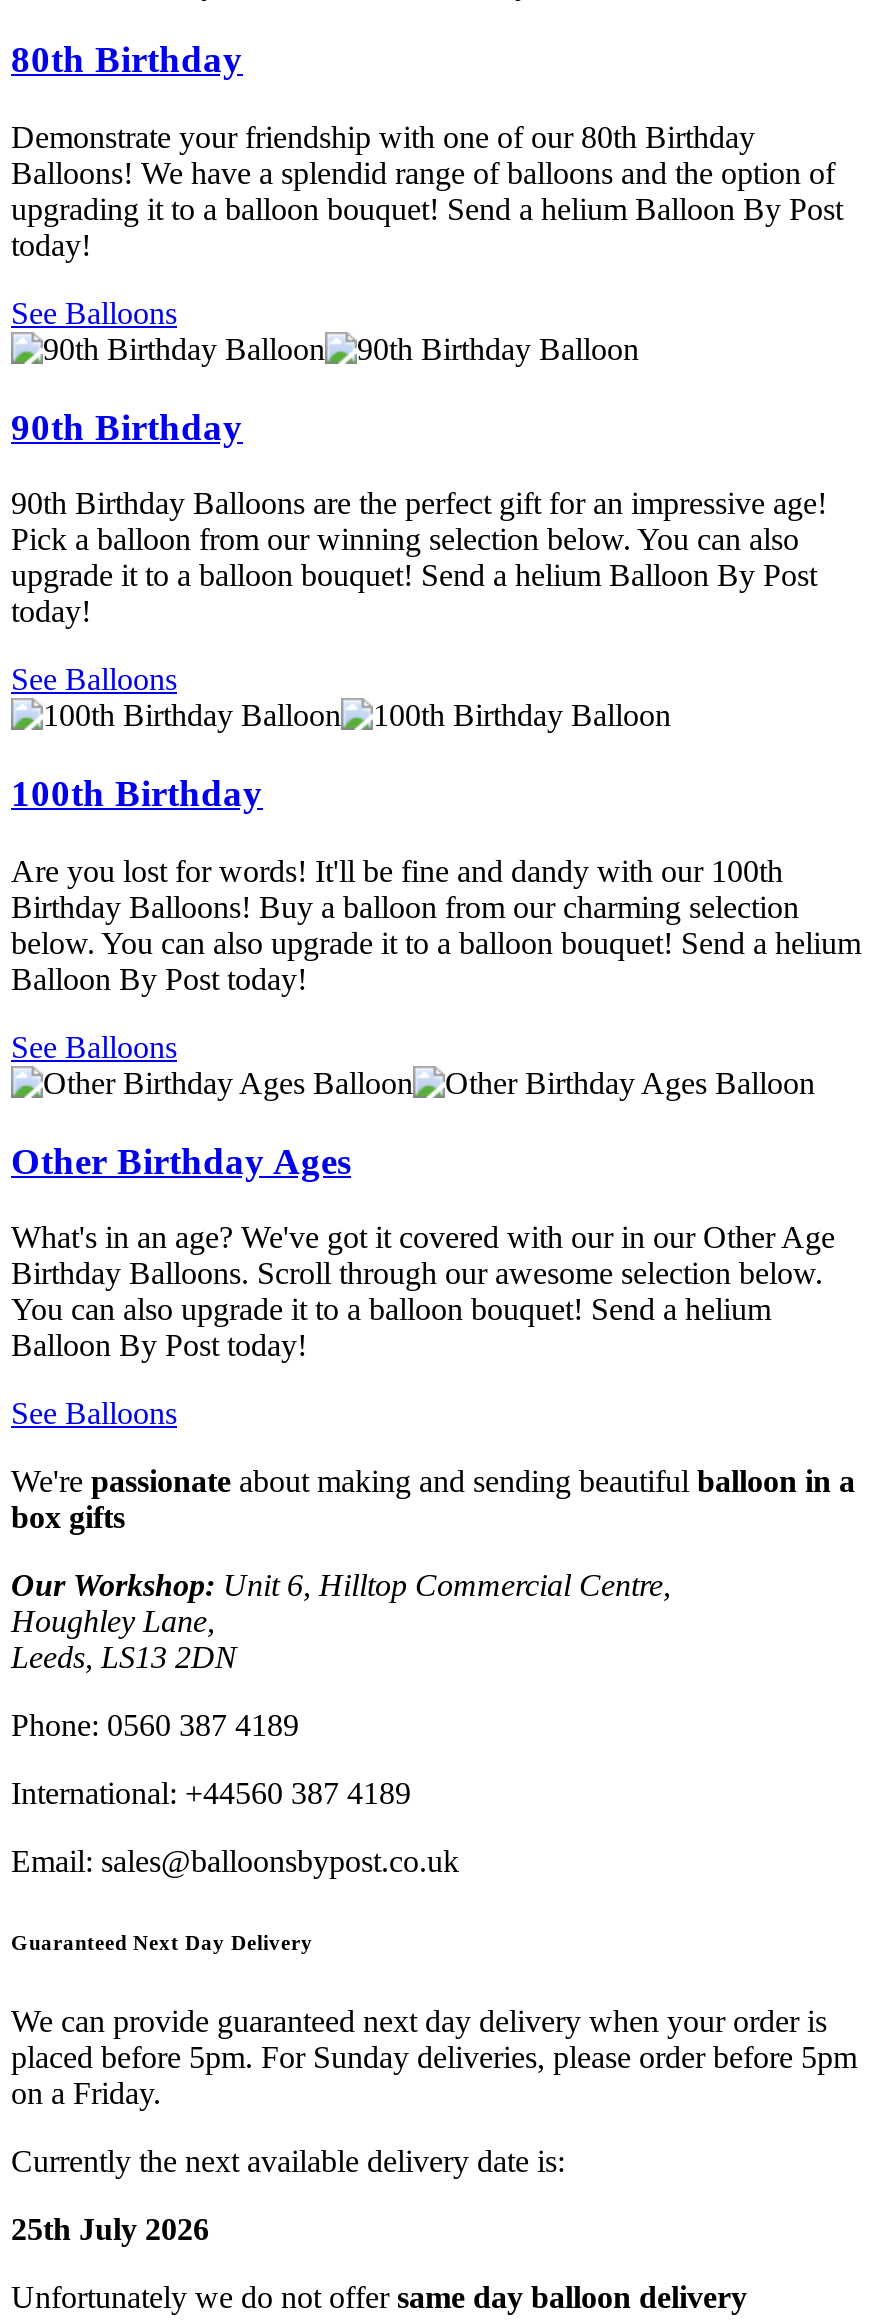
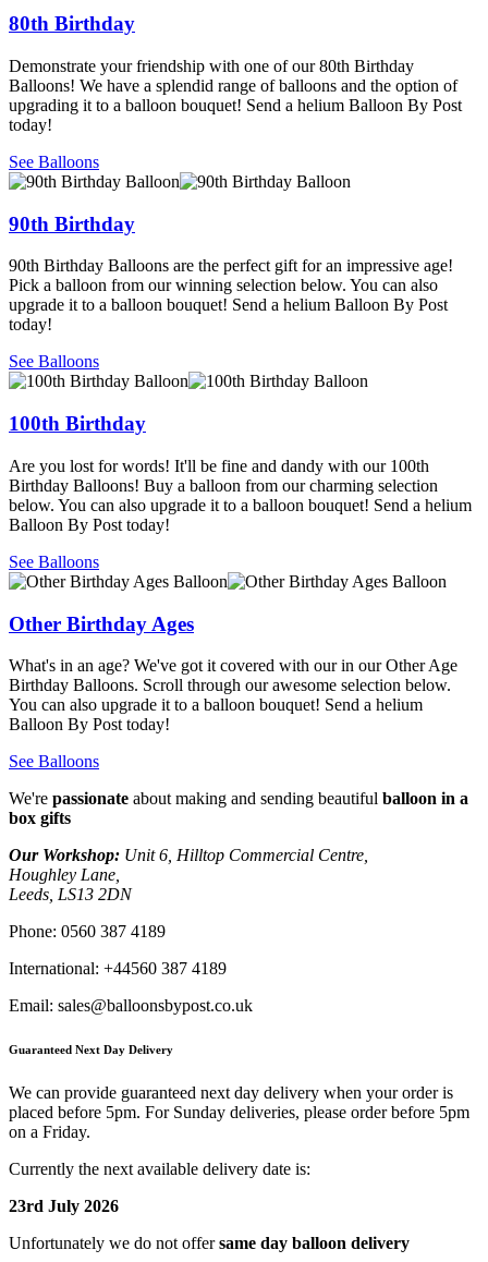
[11,2212,209,2246] 25th July 2026 -> [9,1197,119,1215] 23rd July 2026

